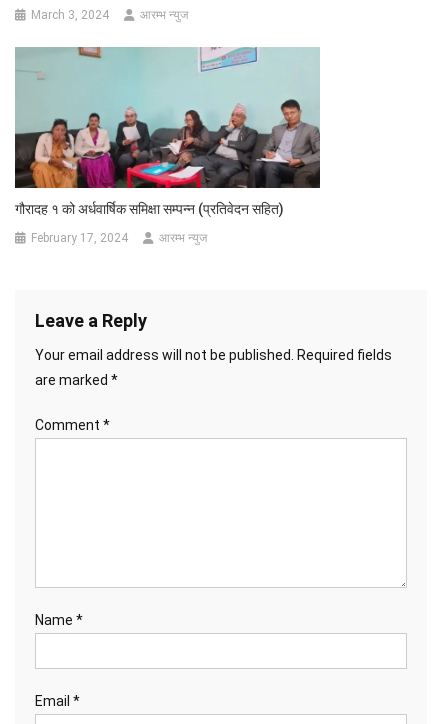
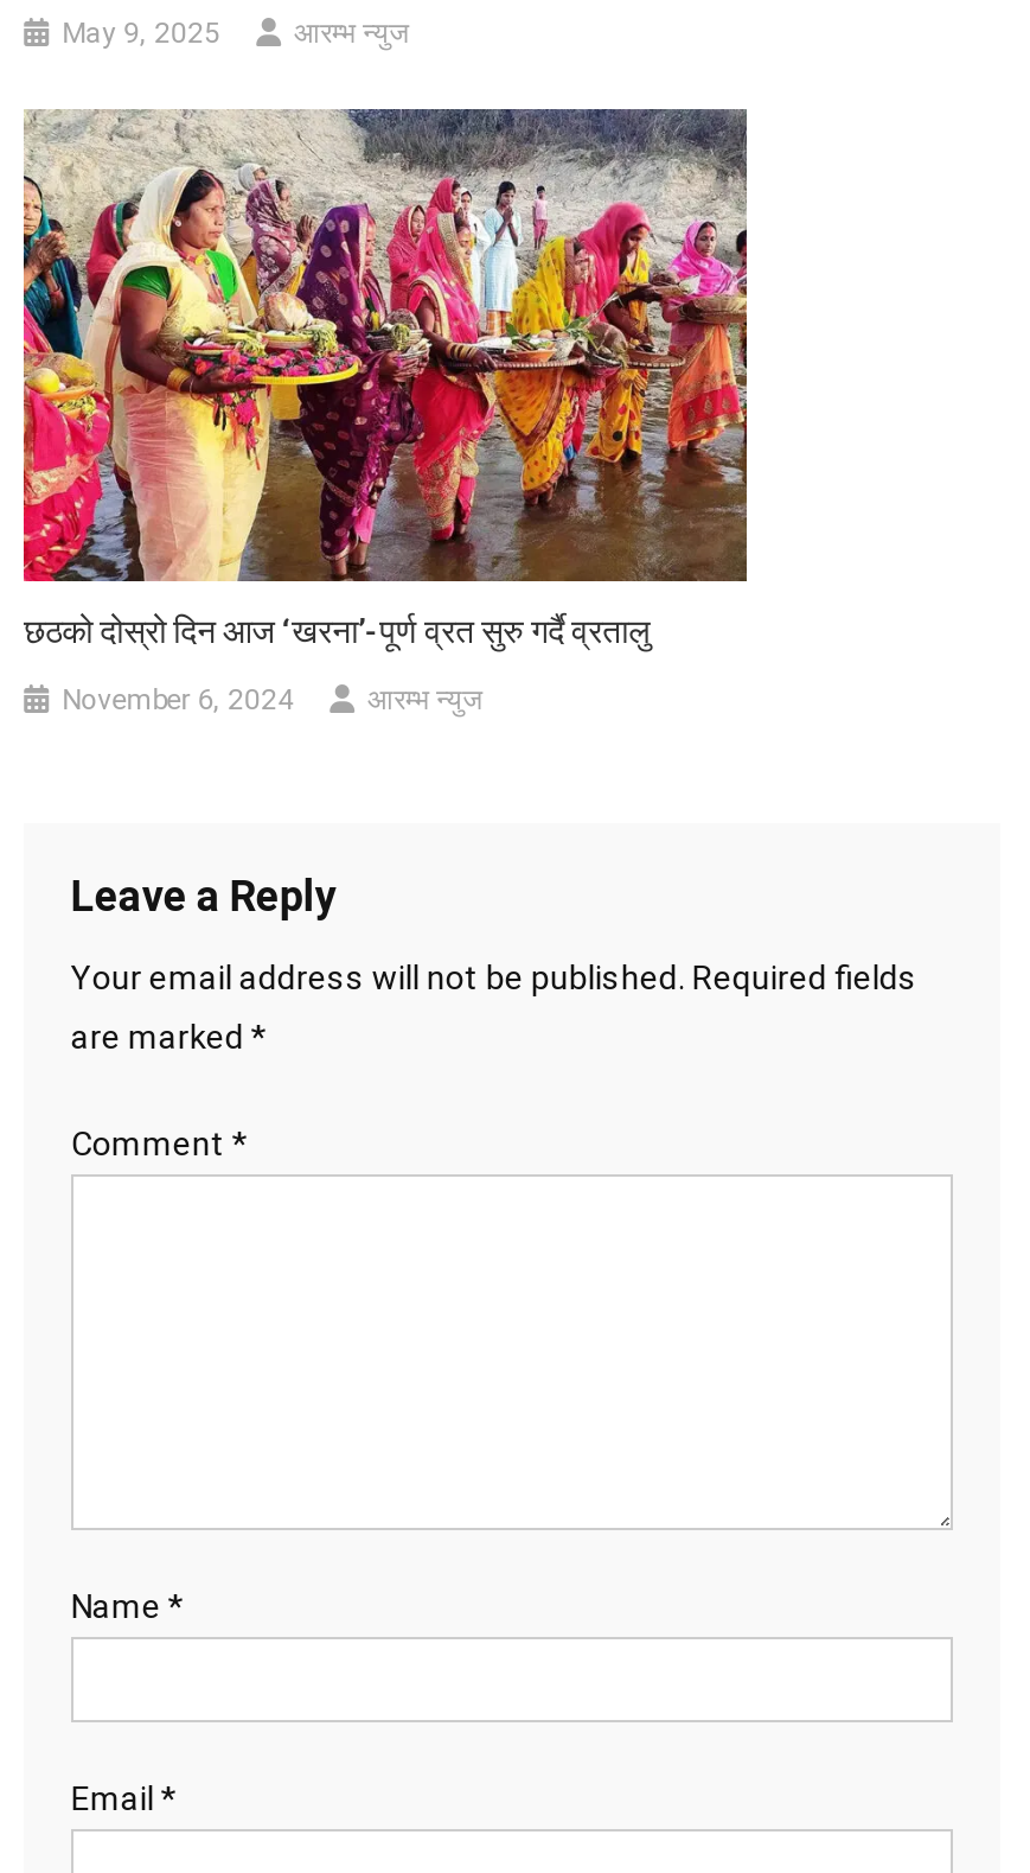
[31,8,109,22] March 3, 2024 -> [62,15,221,49] May 9, 2025
[14,47,320,217] [image] | गौरादह १ को अर्धवार्षिक समिक्षा सम्पन्न (प्रतिवेदन सहित) -> [21,108,749,650] [image] | छठको दोस्रो दिन आज ‘खरना’-पूर्ण व्रत सुरु गर्दै व्रतालु
[31,231,128,245] February 17, 2024 -> [62,683,294,716] November 6, 2024

